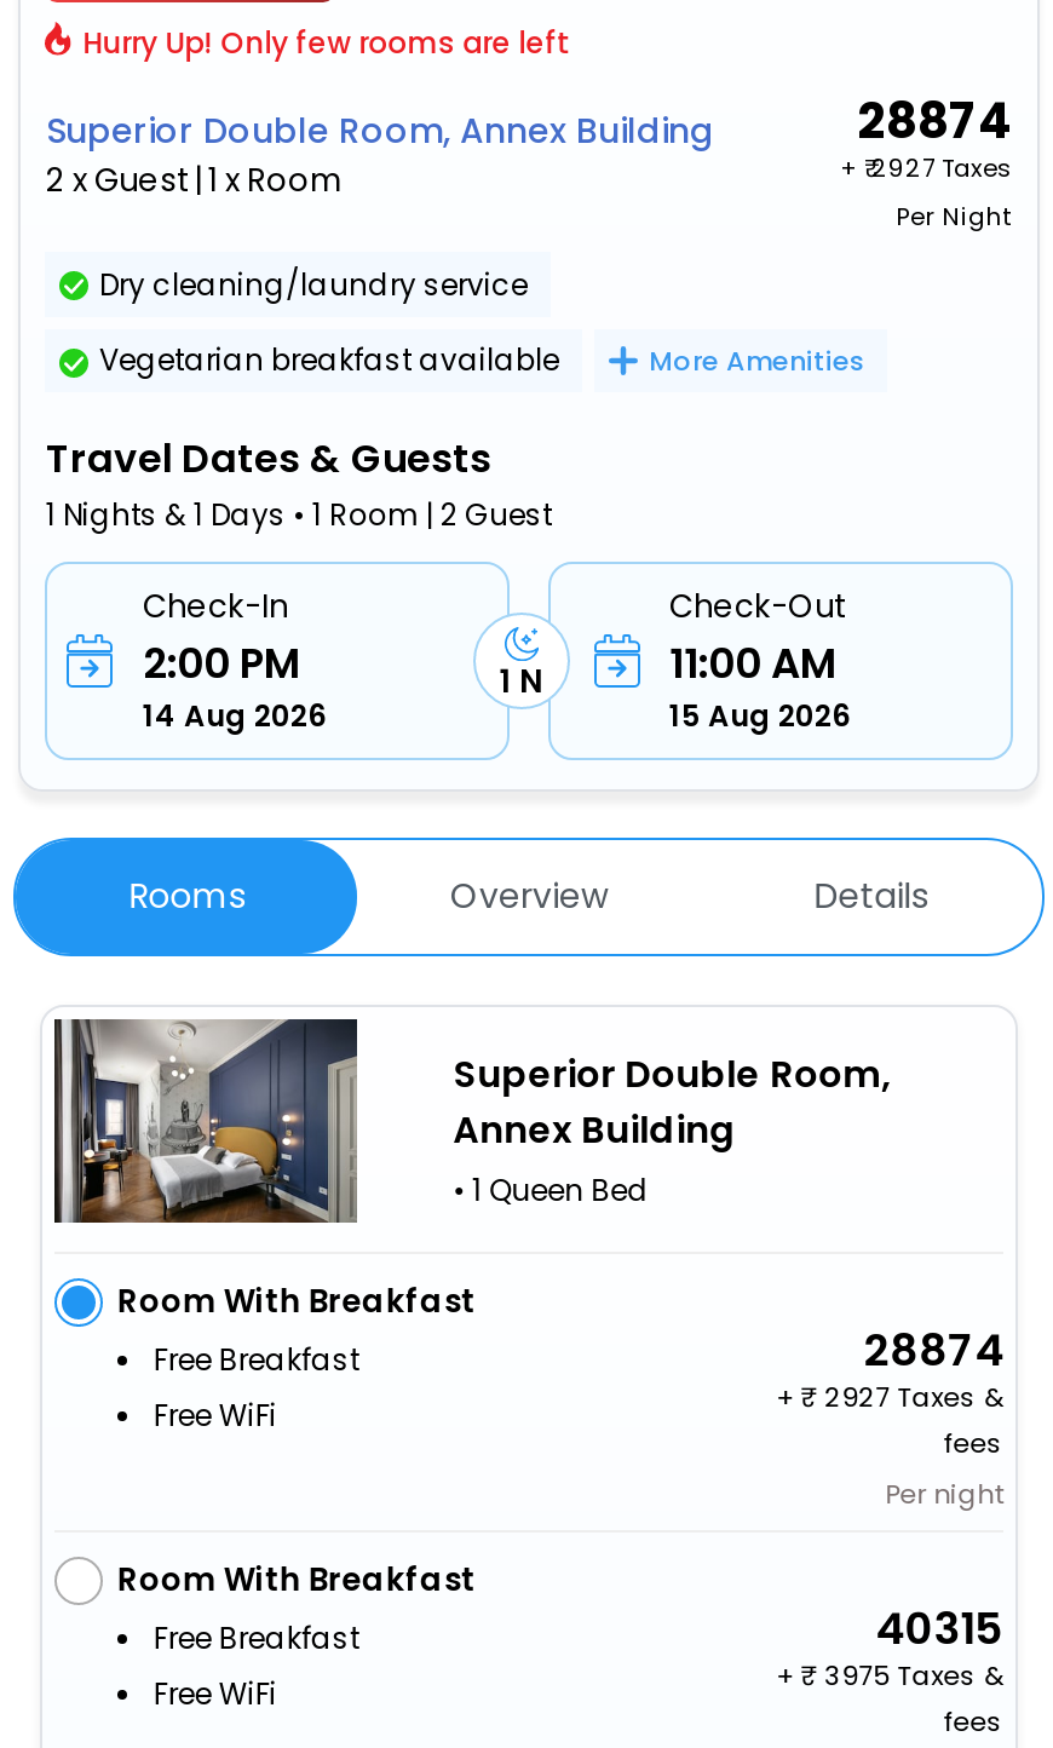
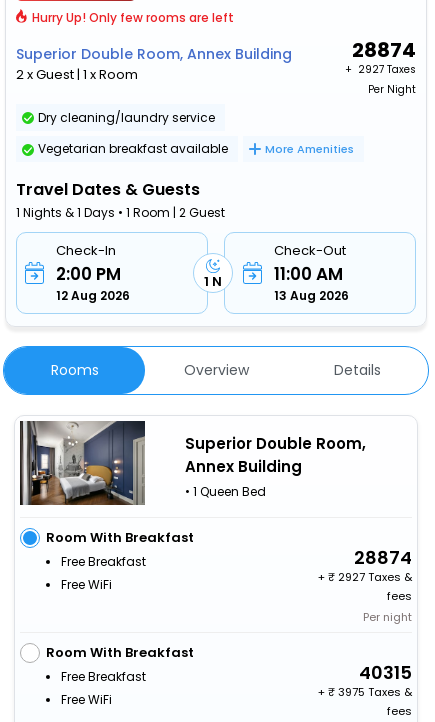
[143,696,327,737] 14 Aug 2026 -> [56,287,130,304] 12 Aug 2026
[669,696,851,737] 15 Aug 2026 -> [274,287,349,304] 13 Aug 2026

